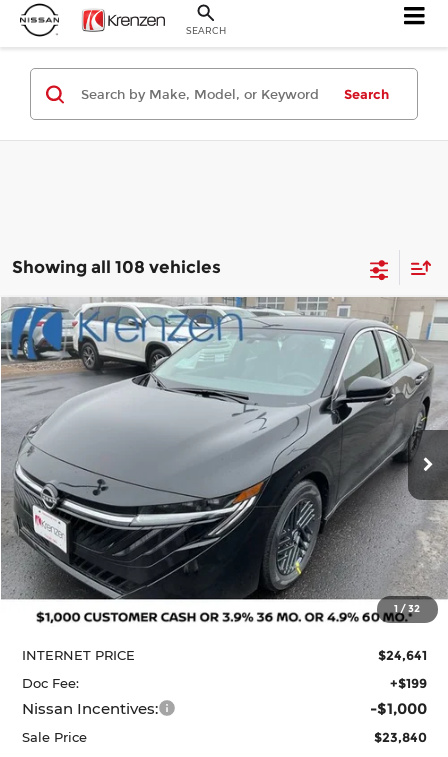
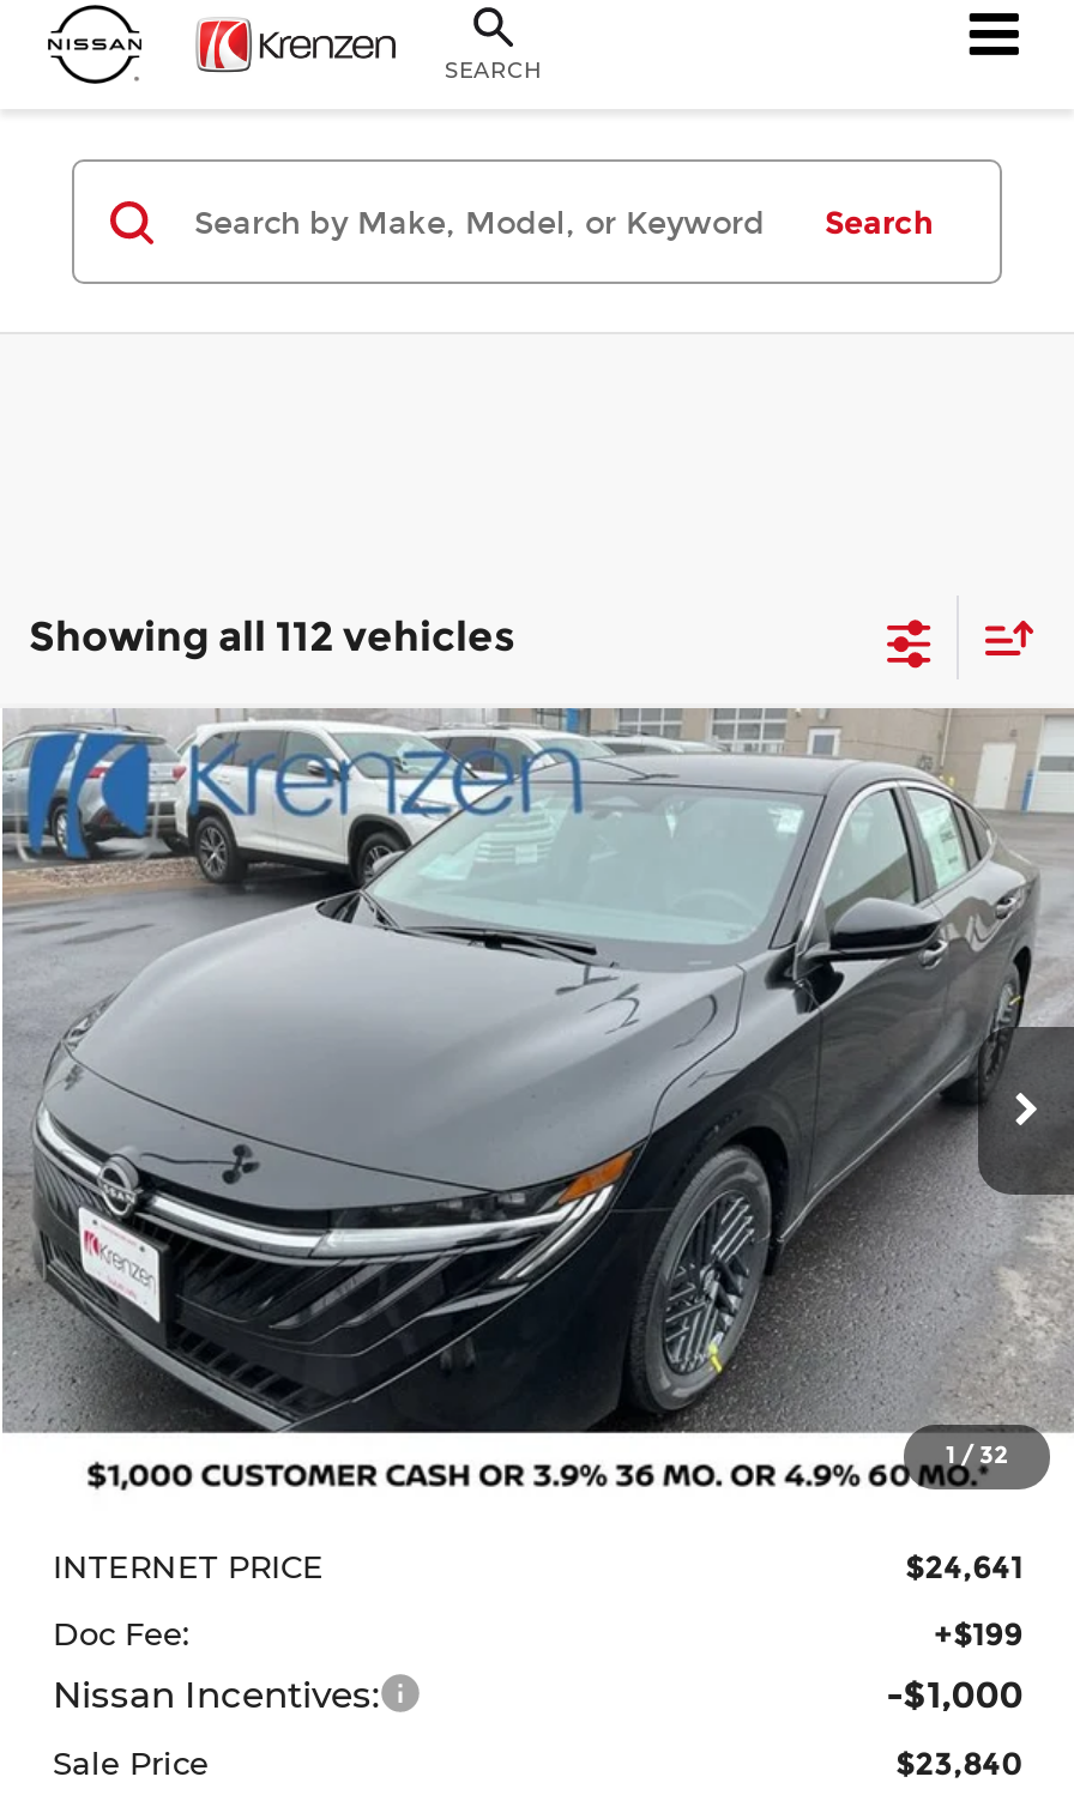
[12,257,221,277] Showing all 108 vehicles -> [29,612,515,660] Showing all 112 vehicles

